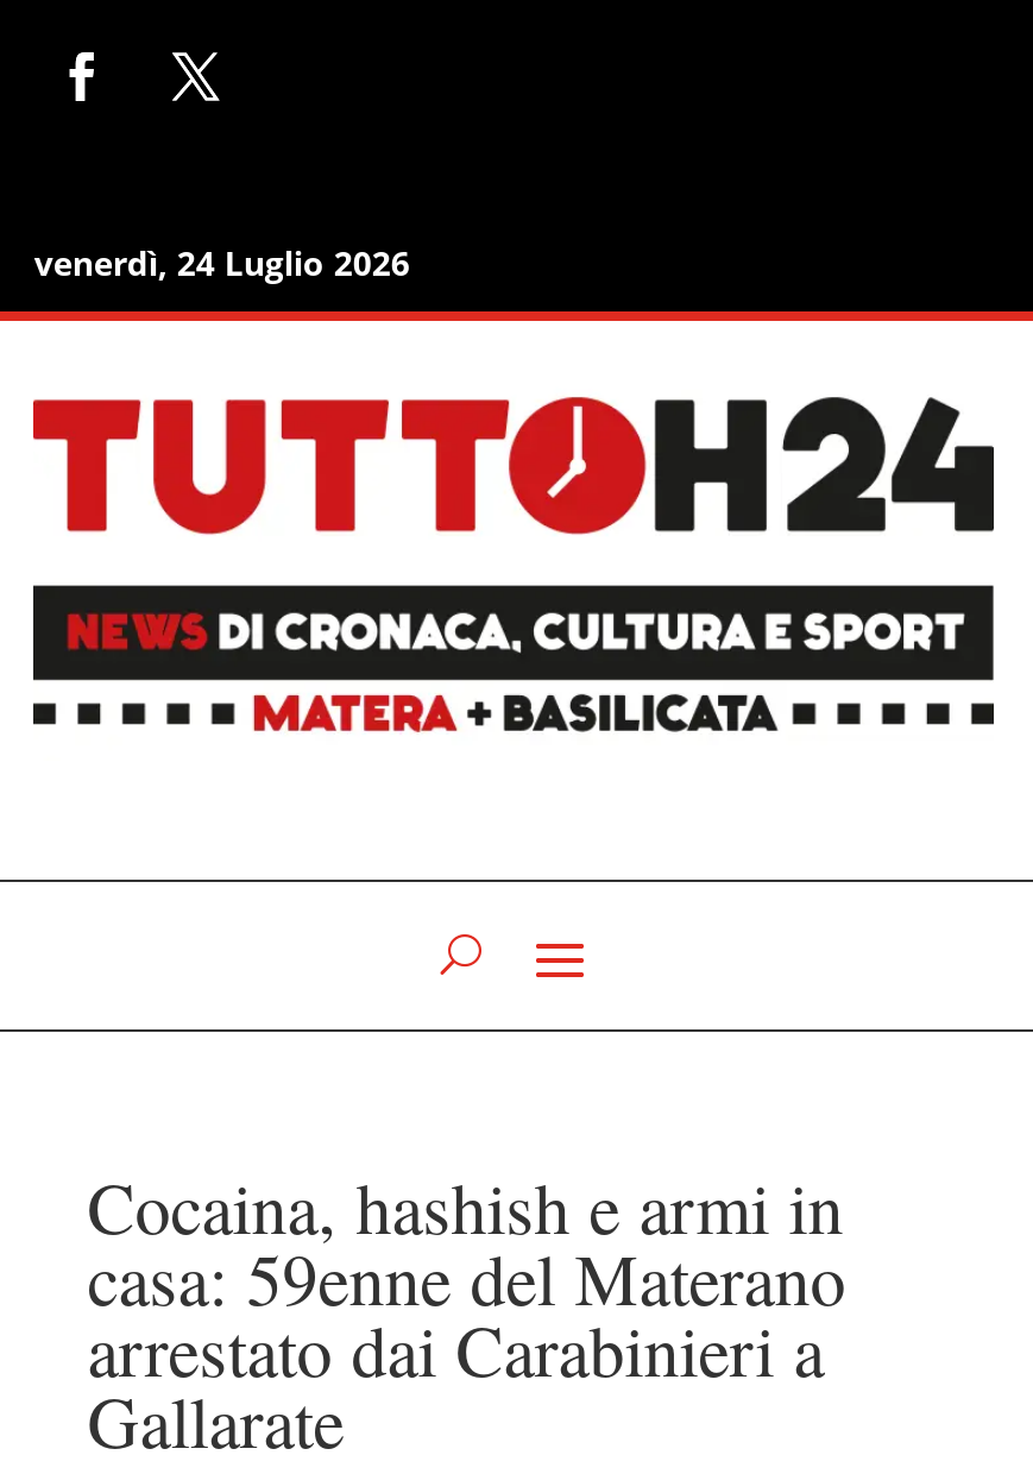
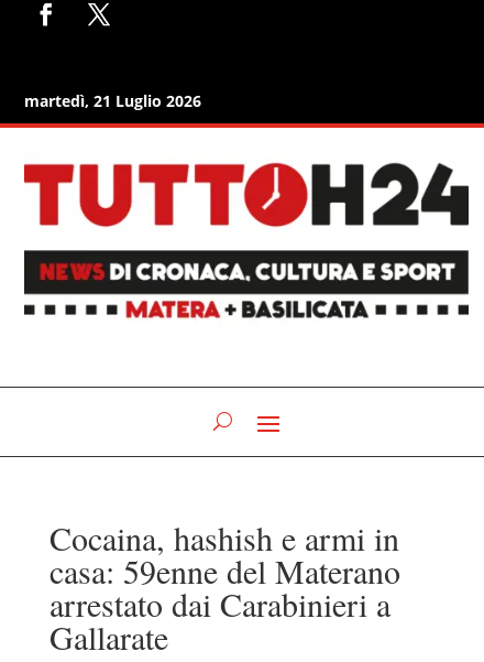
[34,240,410,285] venerdì, 24 Luglio 2026 -> [25,90,202,111] martedì, 21 Luglio 2026

